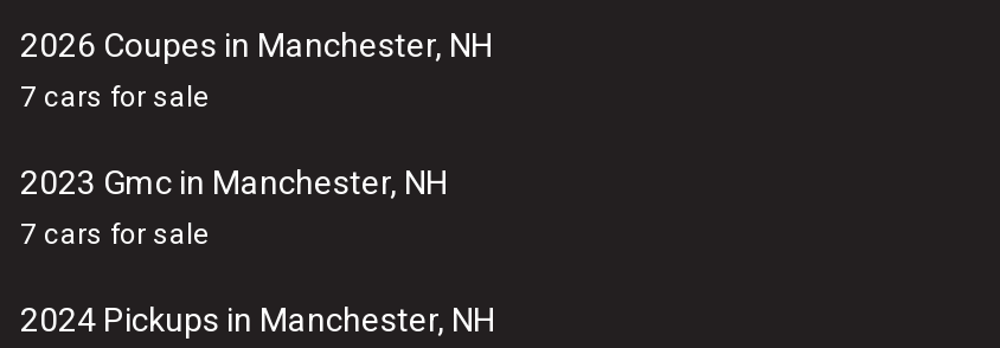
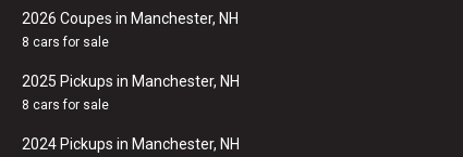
[20,80,210,114] 7 cars for sale -> [22,35,109,50] 8 cars for sale
[20,163,447,201] 2023 Gmc in Manchester, NH -> [22,73,240,90] 2025 Pickups in Manchester, NH
[20,218,210,251] 7 cars for sale -> [22,97,109,113] 8 cars for sale

